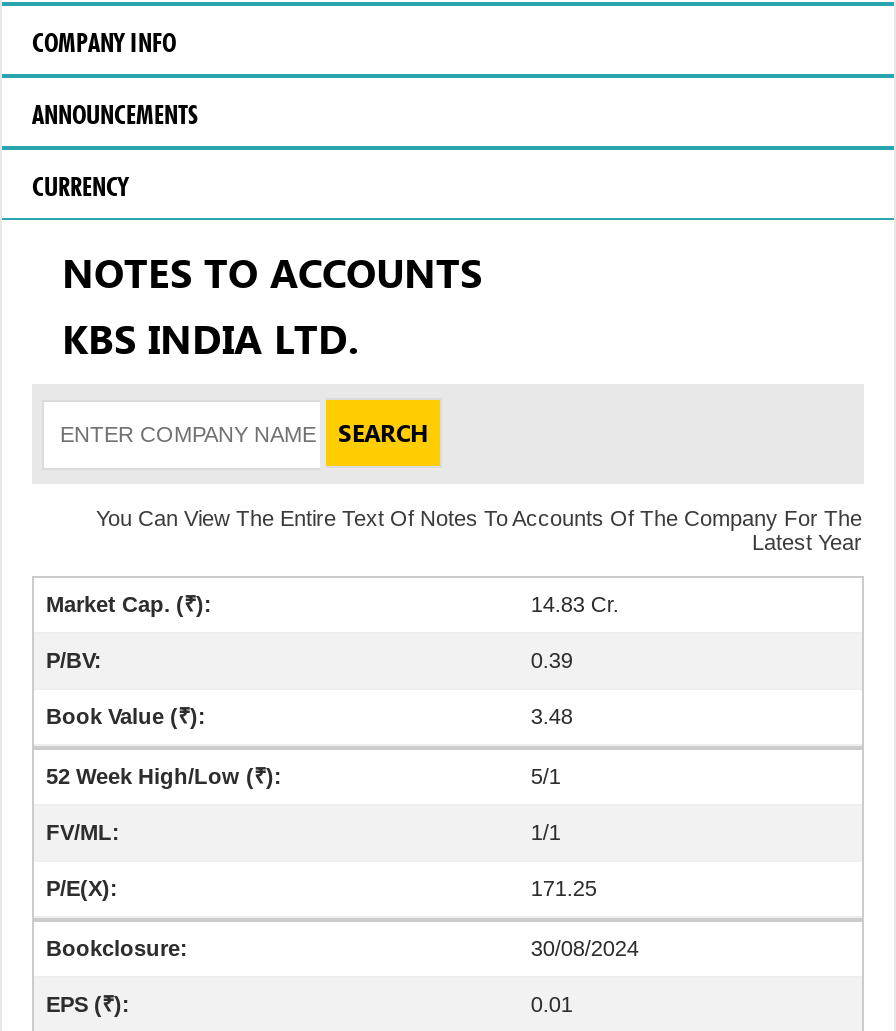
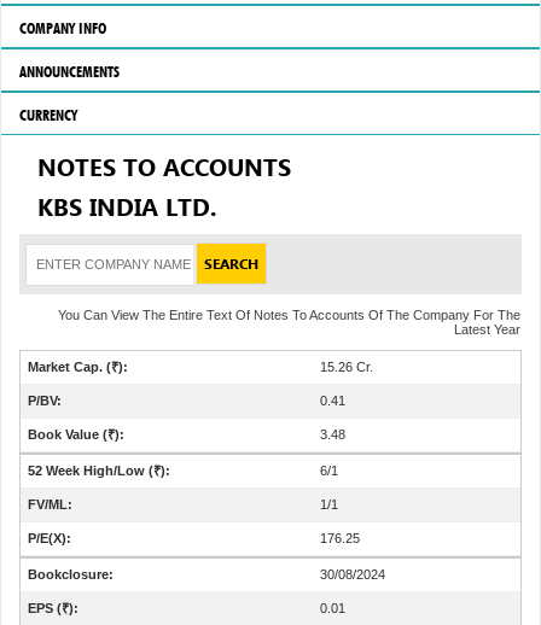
[531,592,619,616] 14.83 Cr. -> [320,360,374,374] 15.26 Cr.
[531,648,573,672] 0.39 -> [320,393,346,408] 0.41
[531,764,561,788] 5/1 -> [320,463,339,478] 6/1
[531,876,597,900] 171.25 -> [320,531,360,545] 176.25

